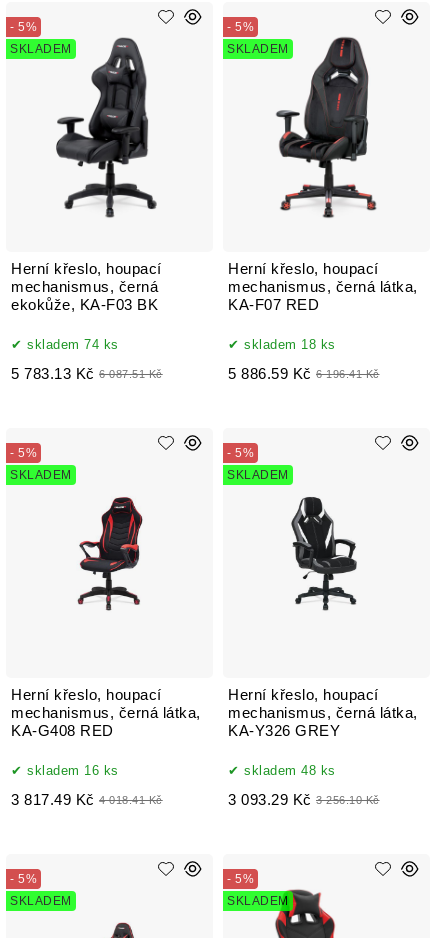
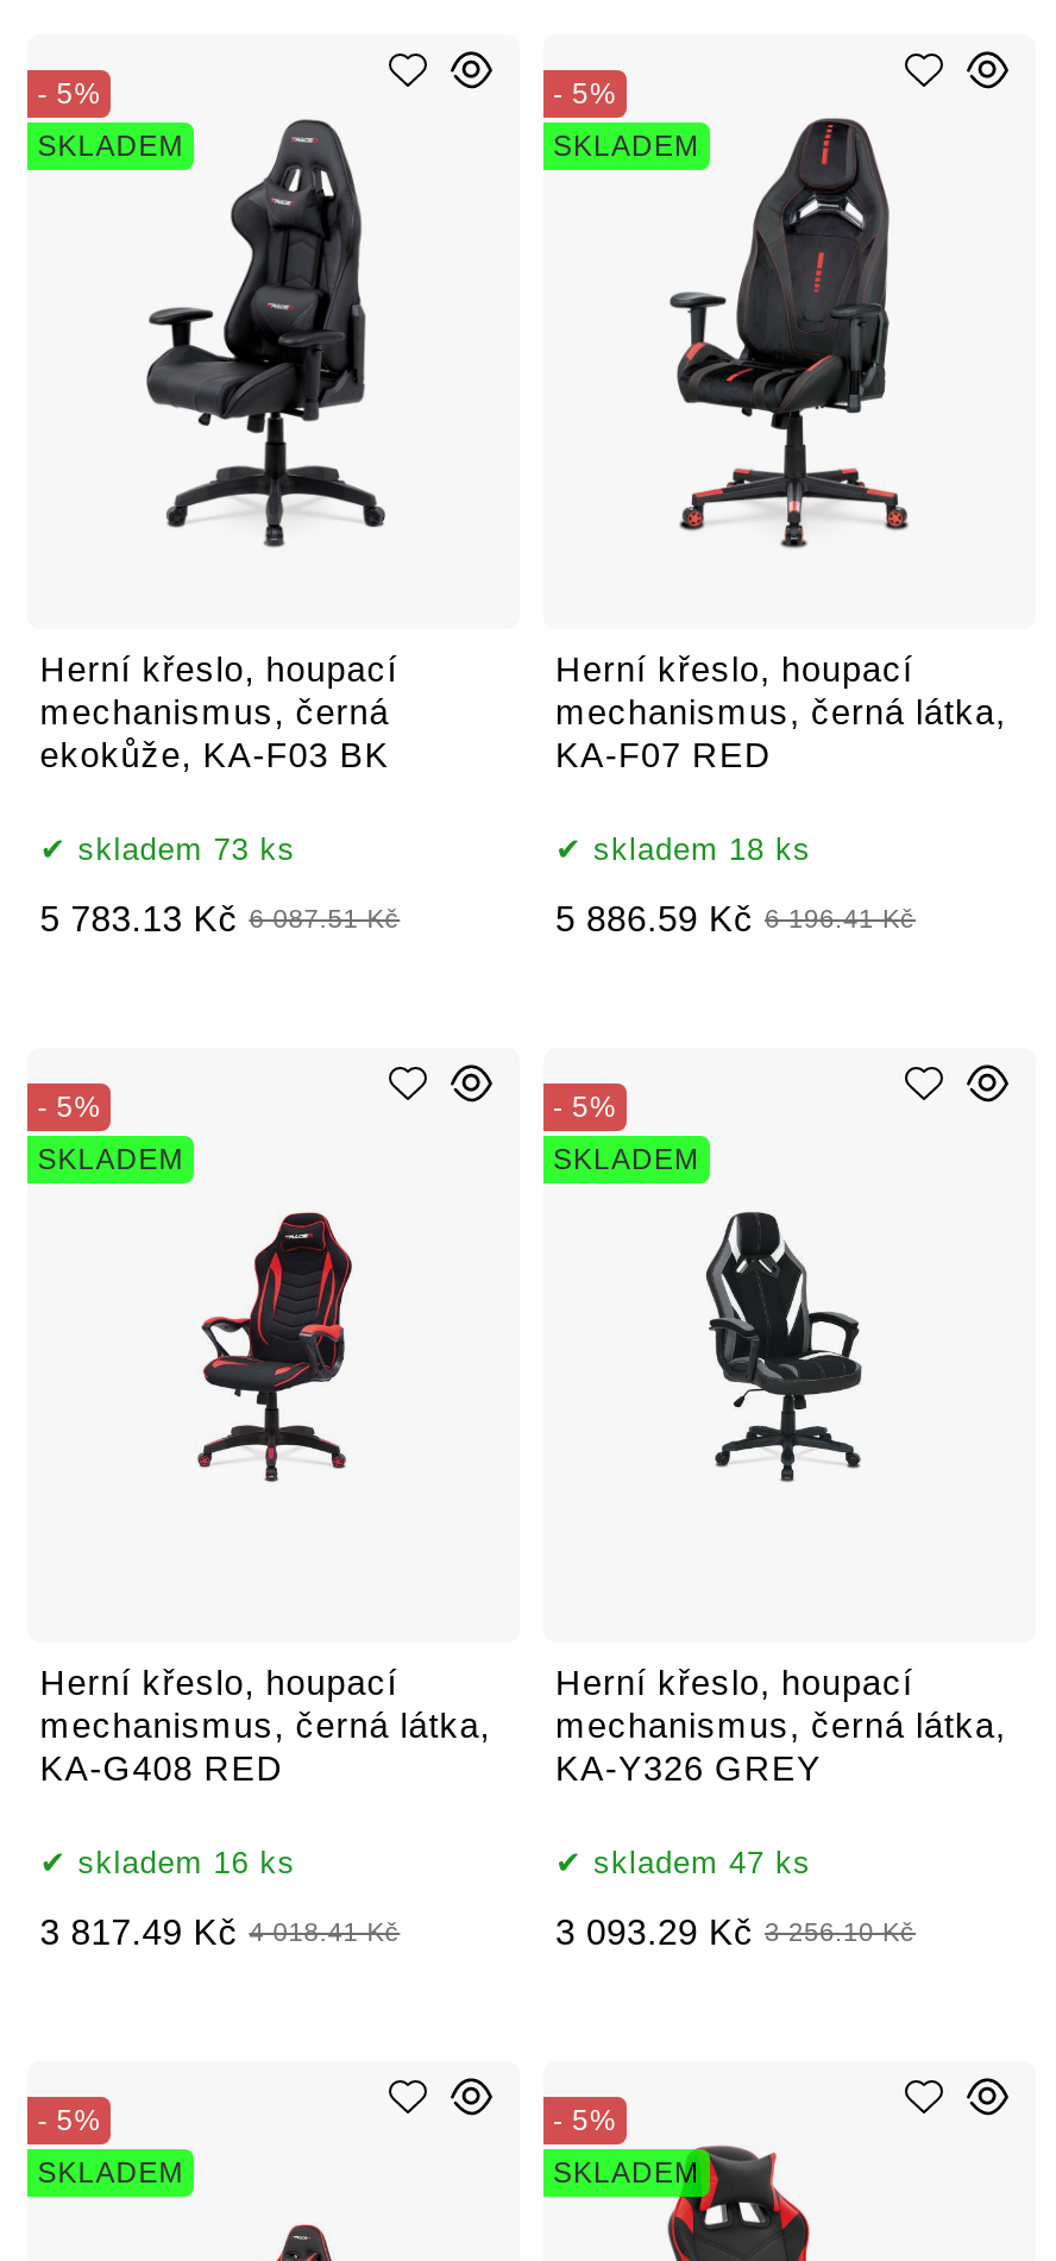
[27,337,119,352] skladem 74 ks -> [78,831,295,867] skladem 73 ks
[244,763,335,778] skladem 48 ks -> [593,1844,811,1880] skladem 47 ks

